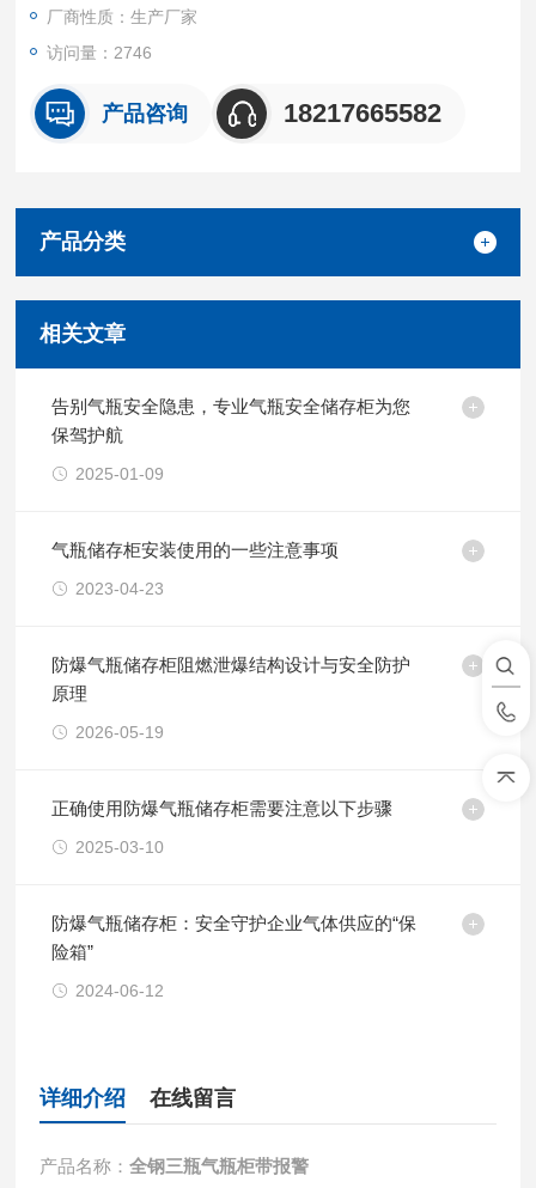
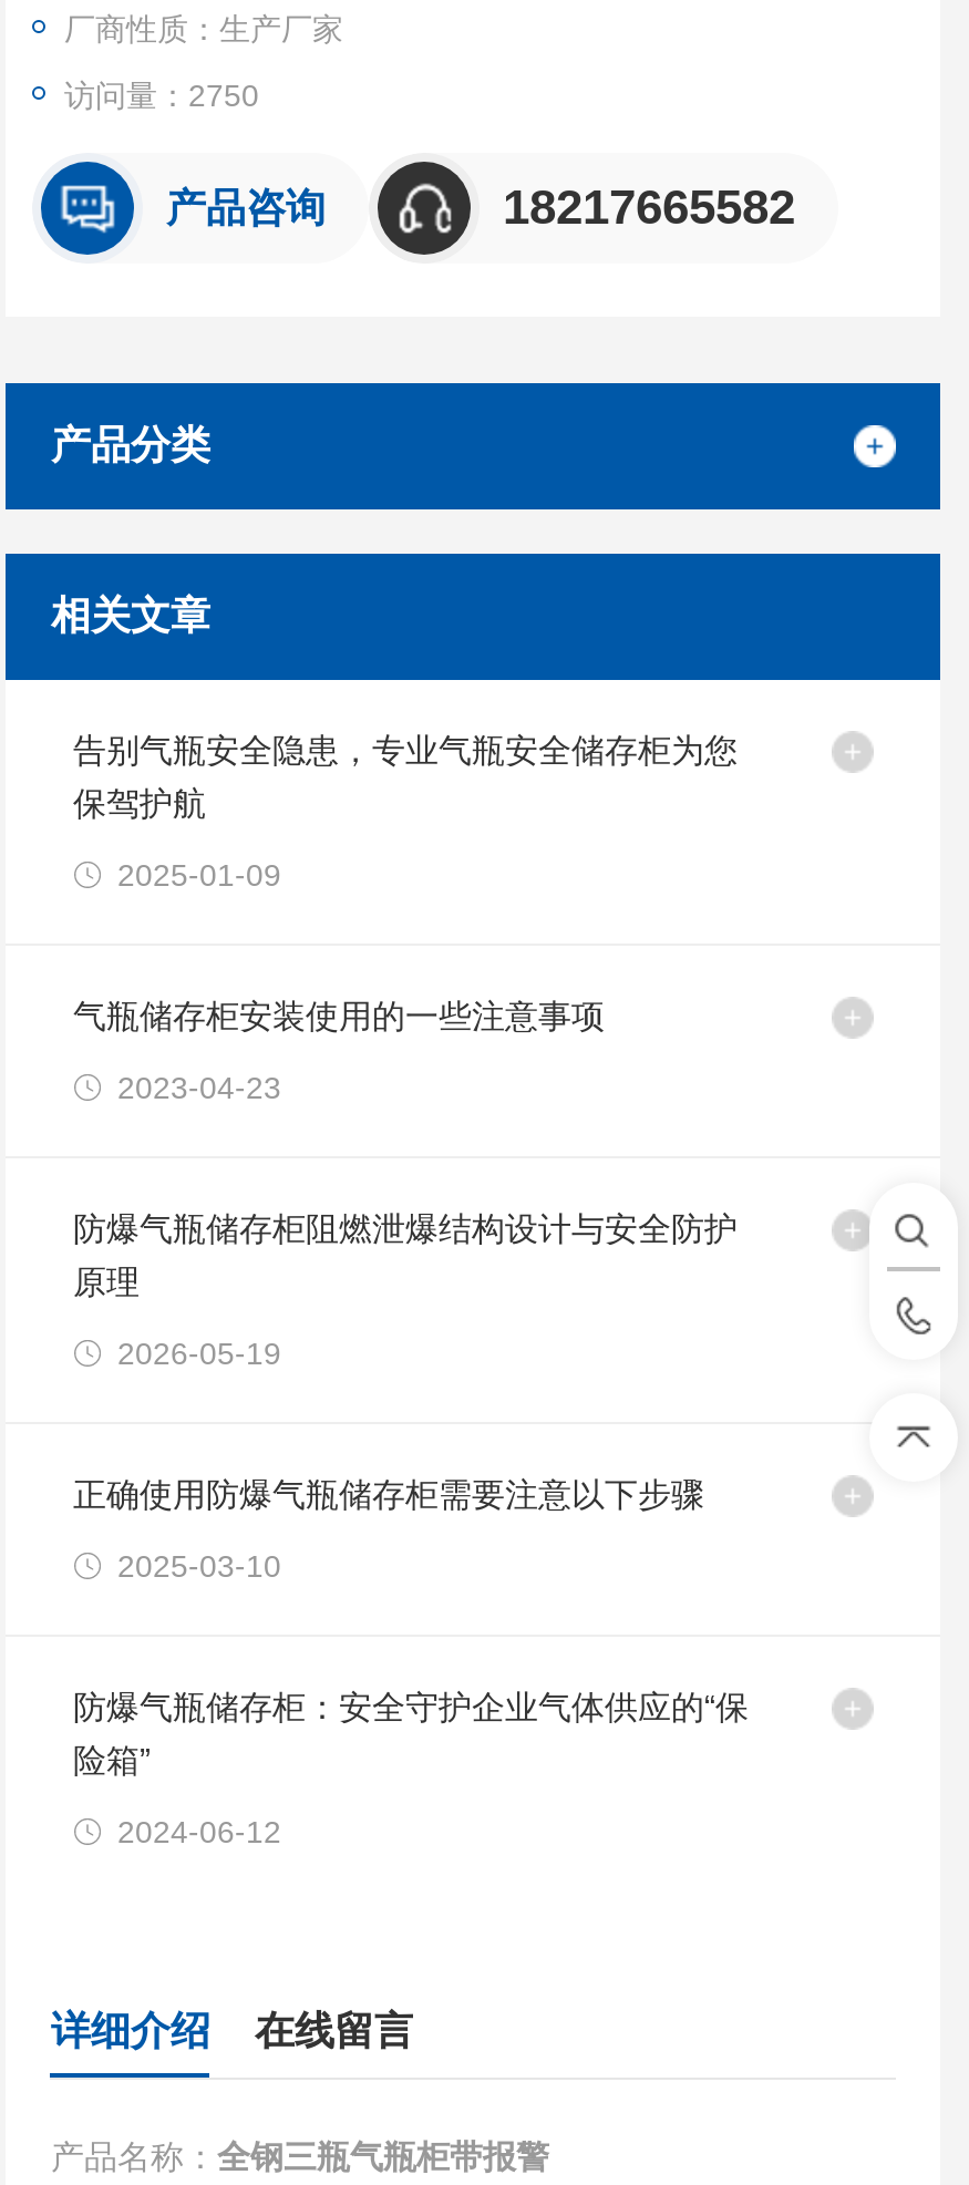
[47,43,152,62] 访问量：2746 -> [64,78,259,113] 访问量：2750

